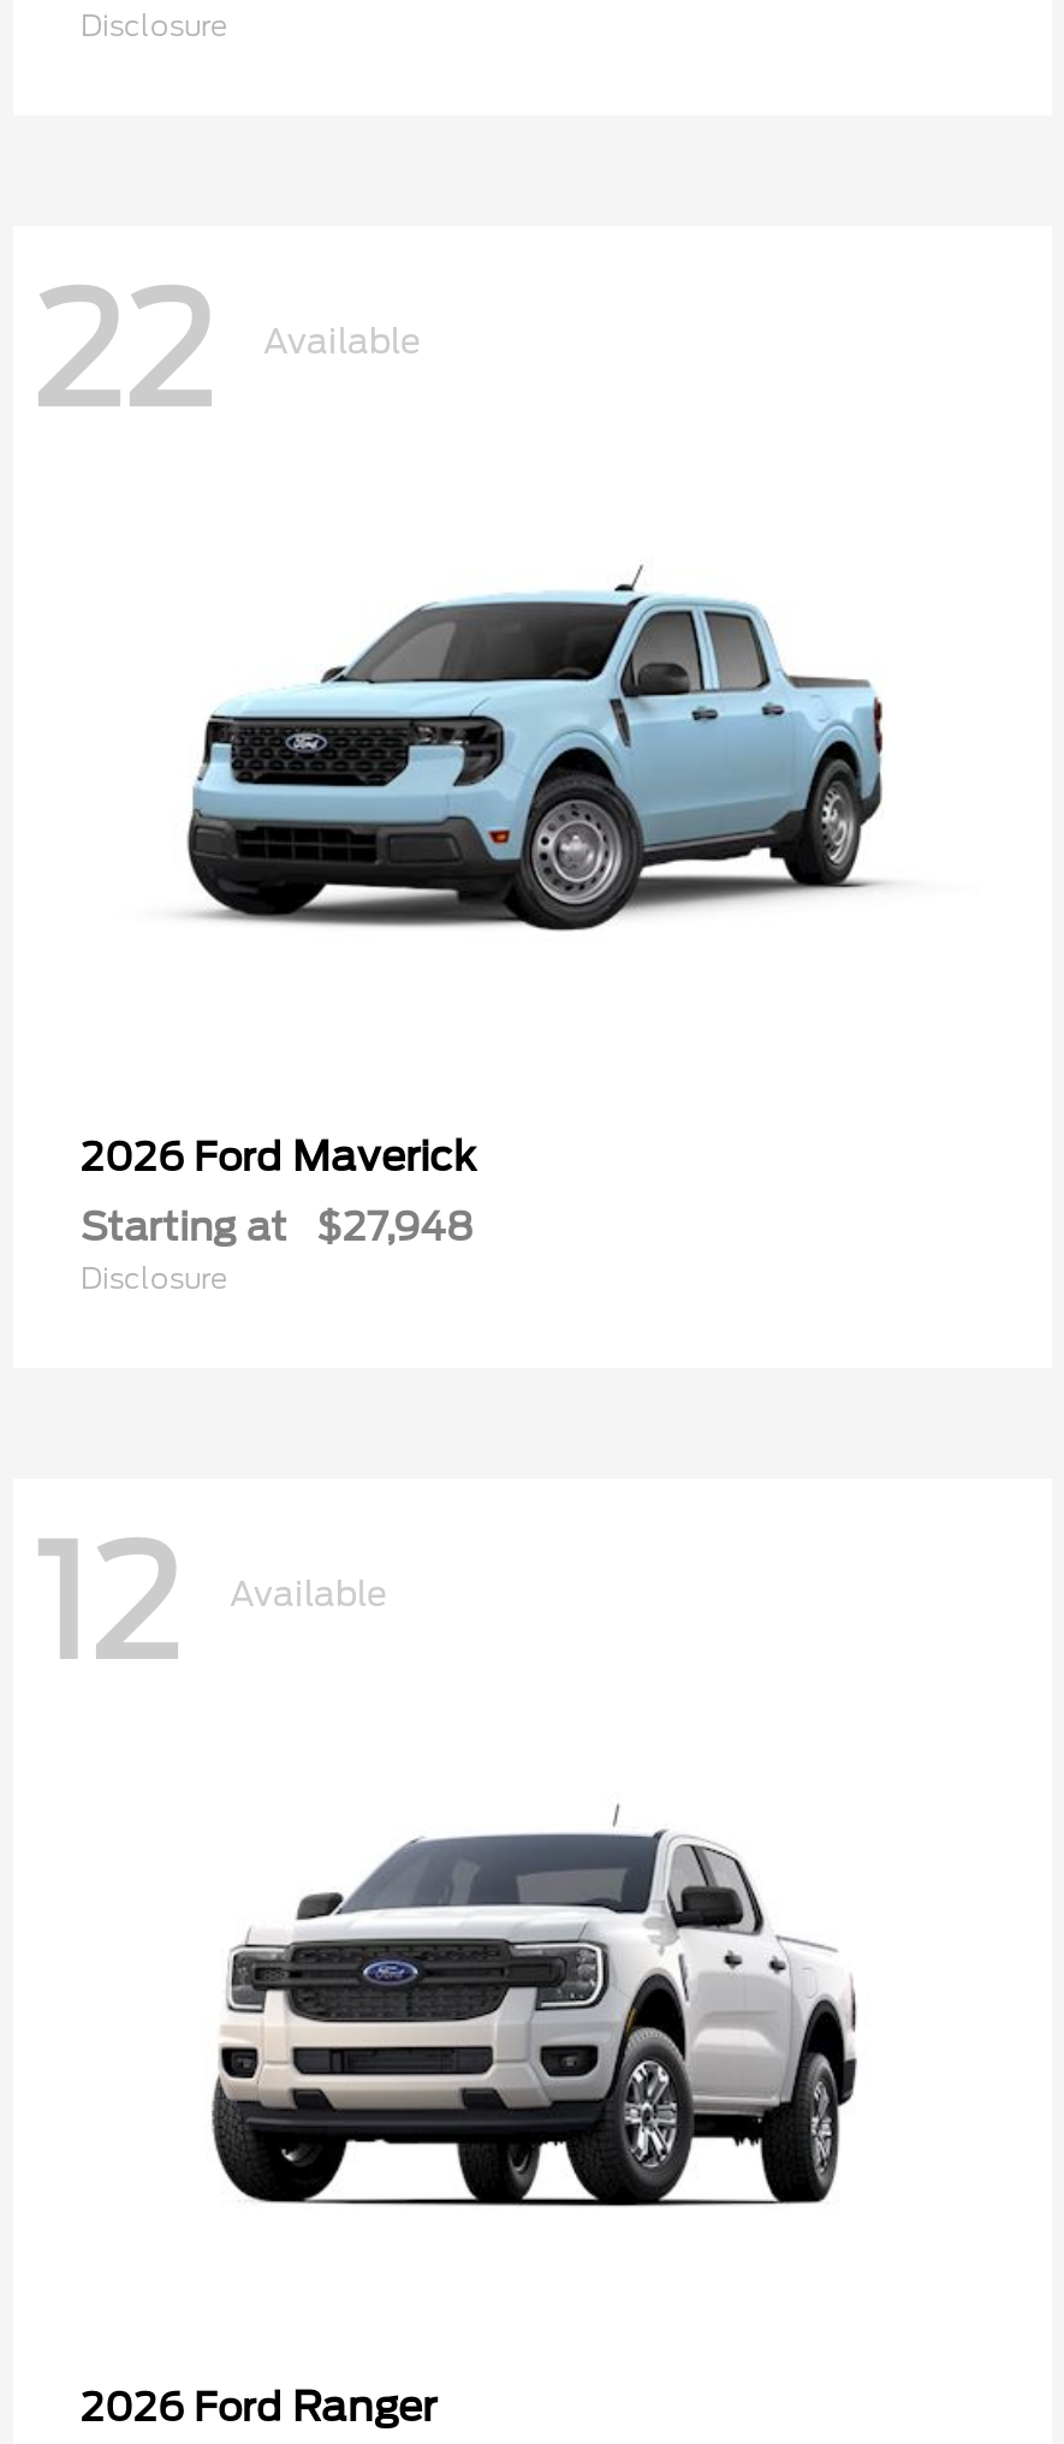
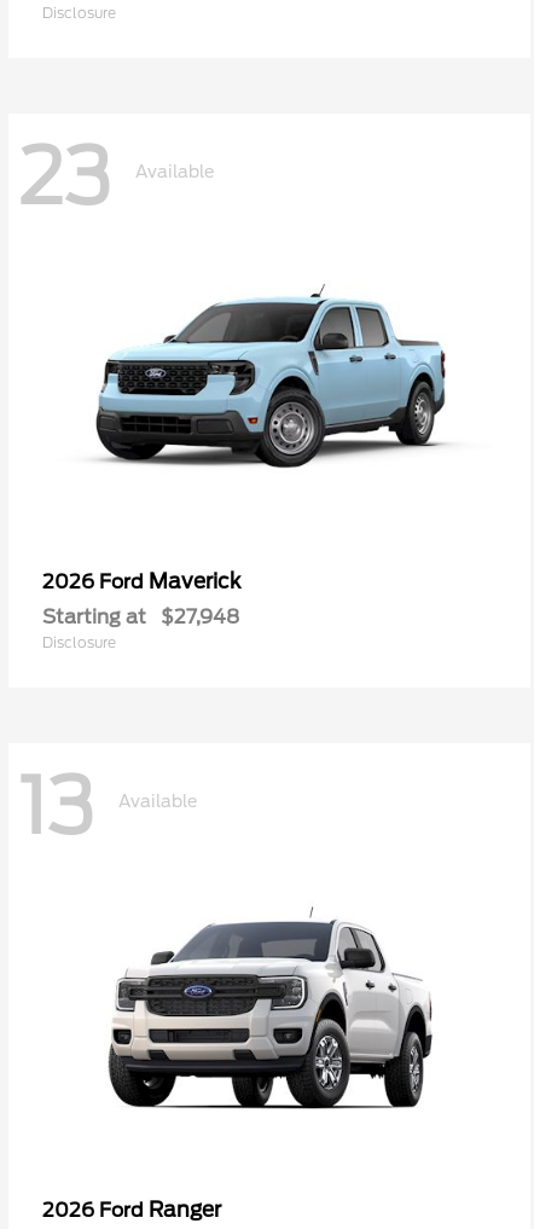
[32,260,420,443] 22 Available -> [18,131,214,223] 23 Available
[32,1513,386,1695] 12 Available -> [18,760,197,852] 13 Available

